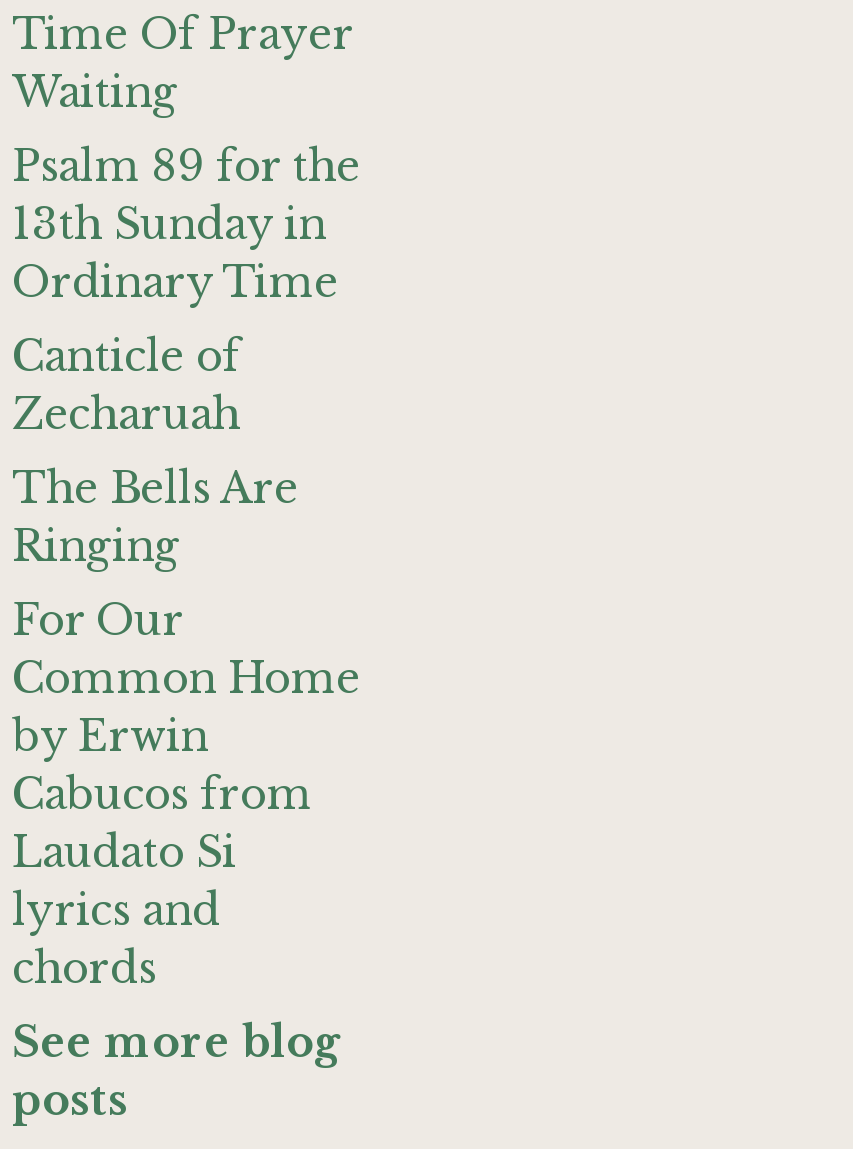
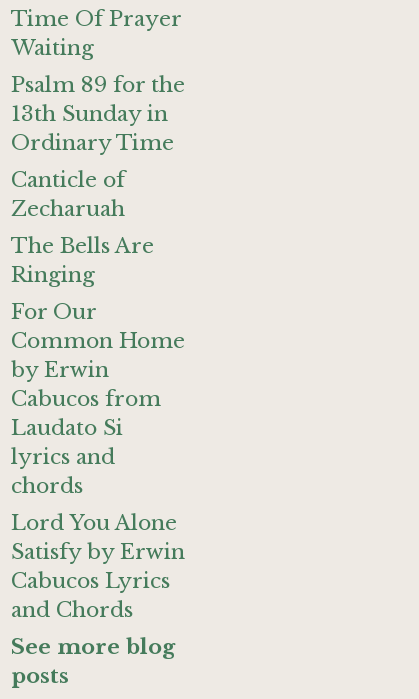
none -> [11,510,185,623] Lord You Alone | Satisfy by Erwin | Cabucos Lyrics | and Chords

